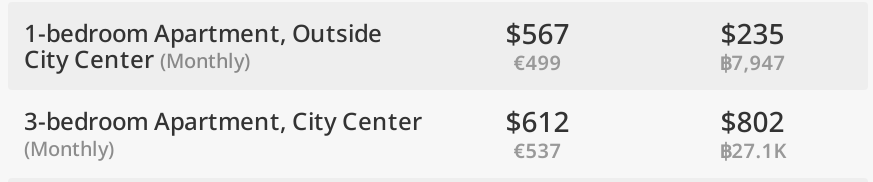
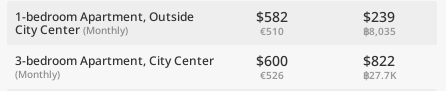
[506,14,570,52] $567 -> [256,7,288,26] $582
[720,14,784,52] $235 -> [363,7,395,26] $239
[514,48,562,76] €499 -> [260,24,284,38] €510
[720,48,786,76] ฿7,947 -> [363,24,396,38] ฿8,035
[506,102,570,164] $612 | €537 -> [256,51,288,82] $600 | €526
[720,102,786,164] $802 | ฿27.1K -> [363,51,396,82] $822 | ฿27.7K

